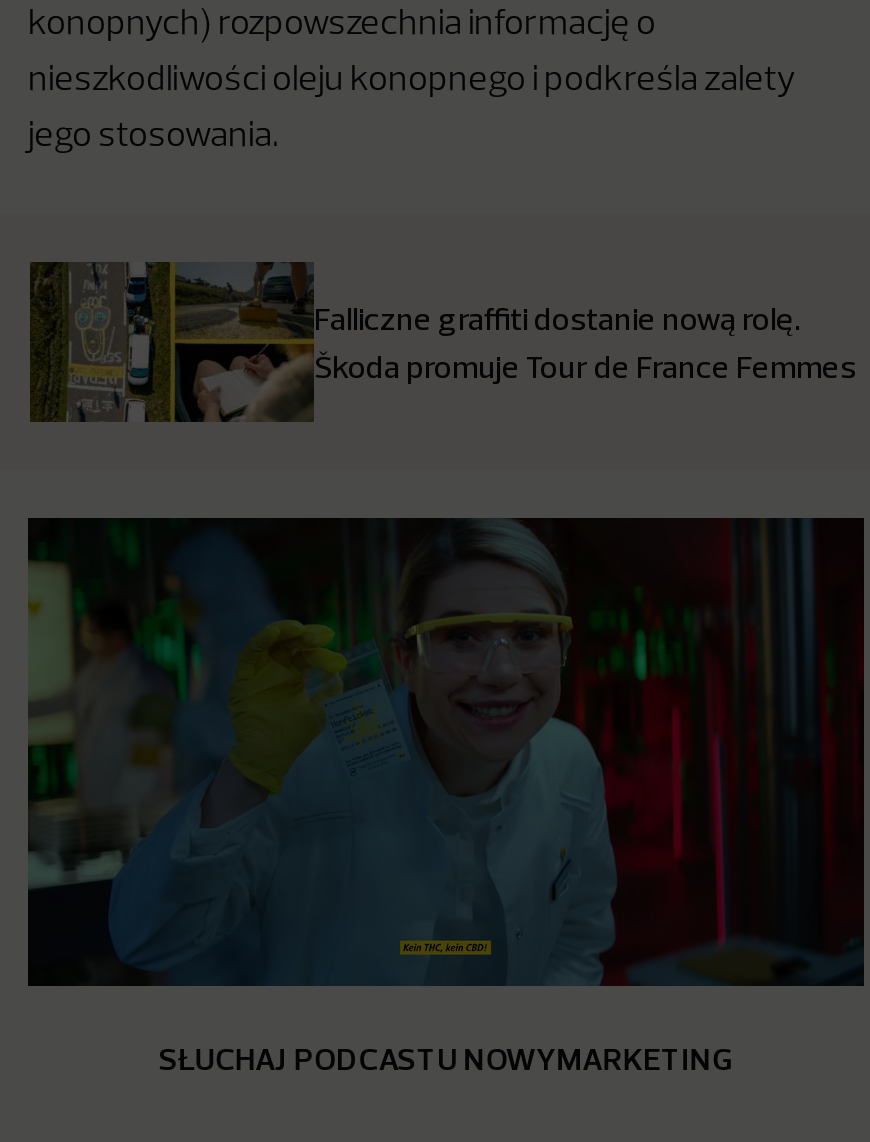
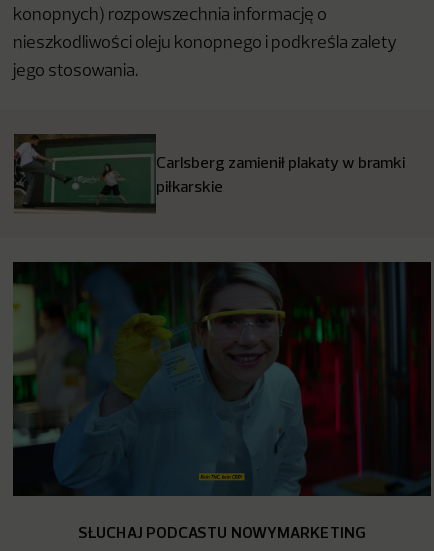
[30,260,856,424] [image] | Falliczne graffiti dostanie nową rolę. | Škoda promuje Tour de France Femmes -> [14,133,405,214] [image] | Carlsberg zamienił plakaty w bramki | piłkarskie

